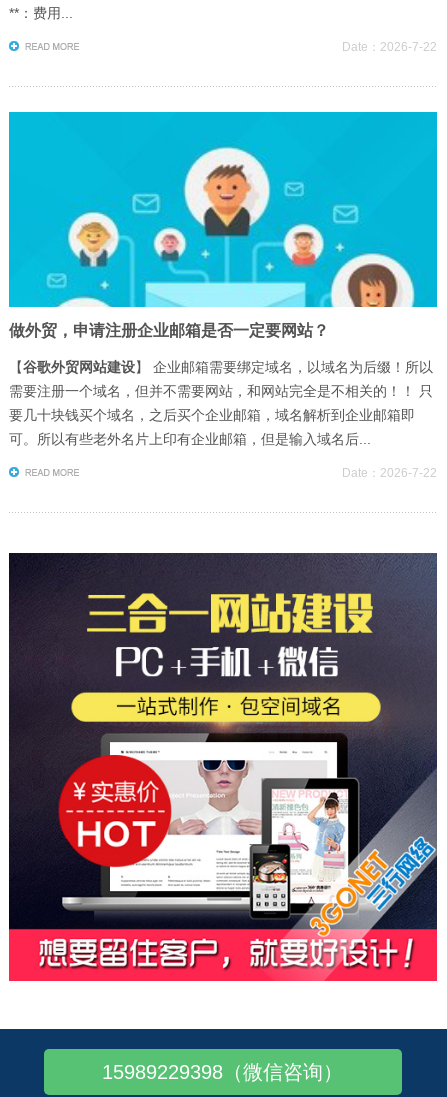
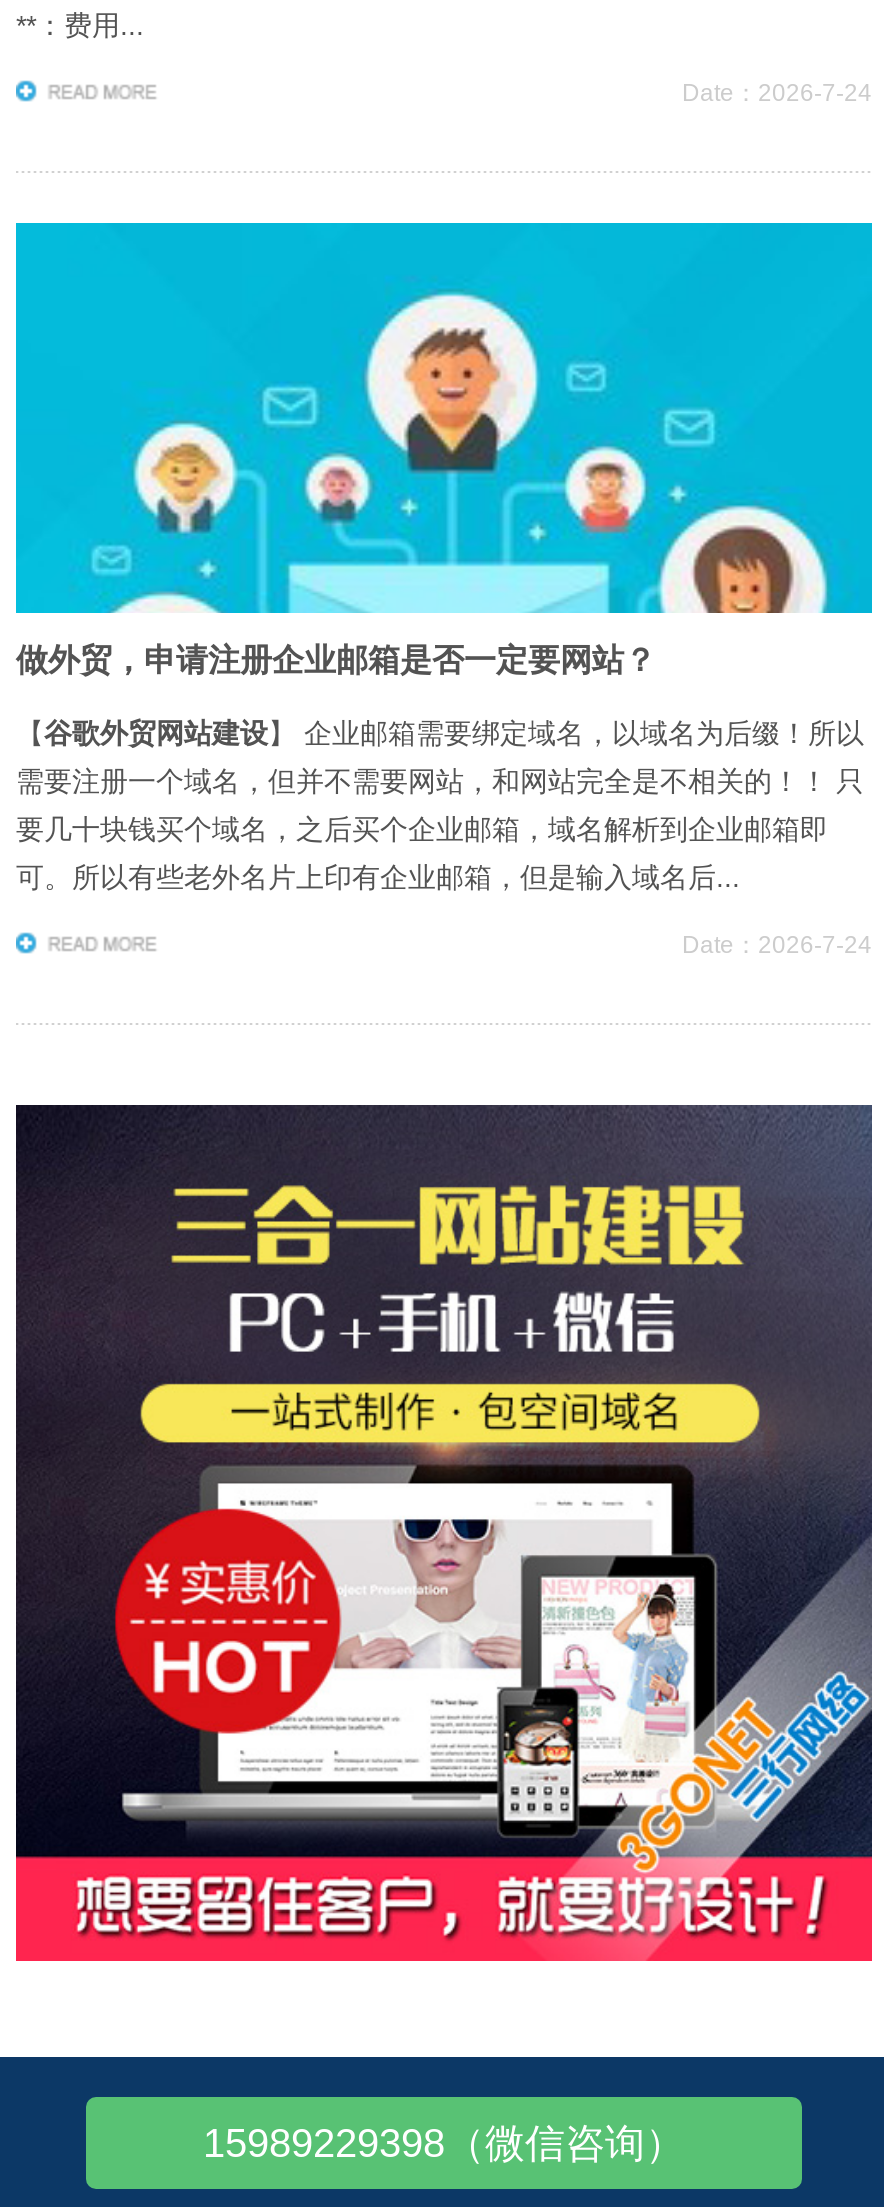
[342,40,437,54] Date：2026-7-22 -> [682,80,872,108] Date：2026-7-24
[342,466,437,480] Date：2026-7-22 -> [682,932,872,960] Date：2026-7-24

